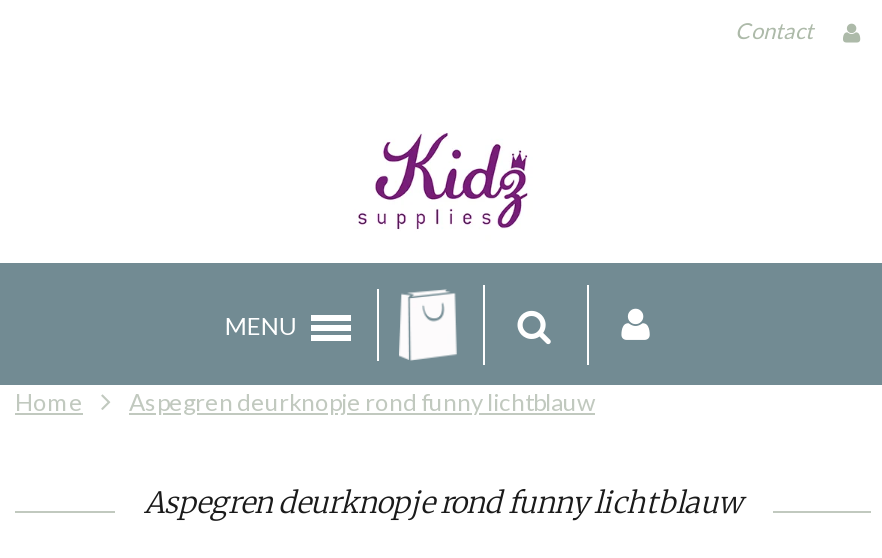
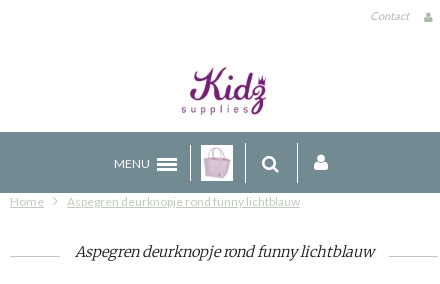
[397,289,461,361] [image] -> [200,144,234,182] [image]

